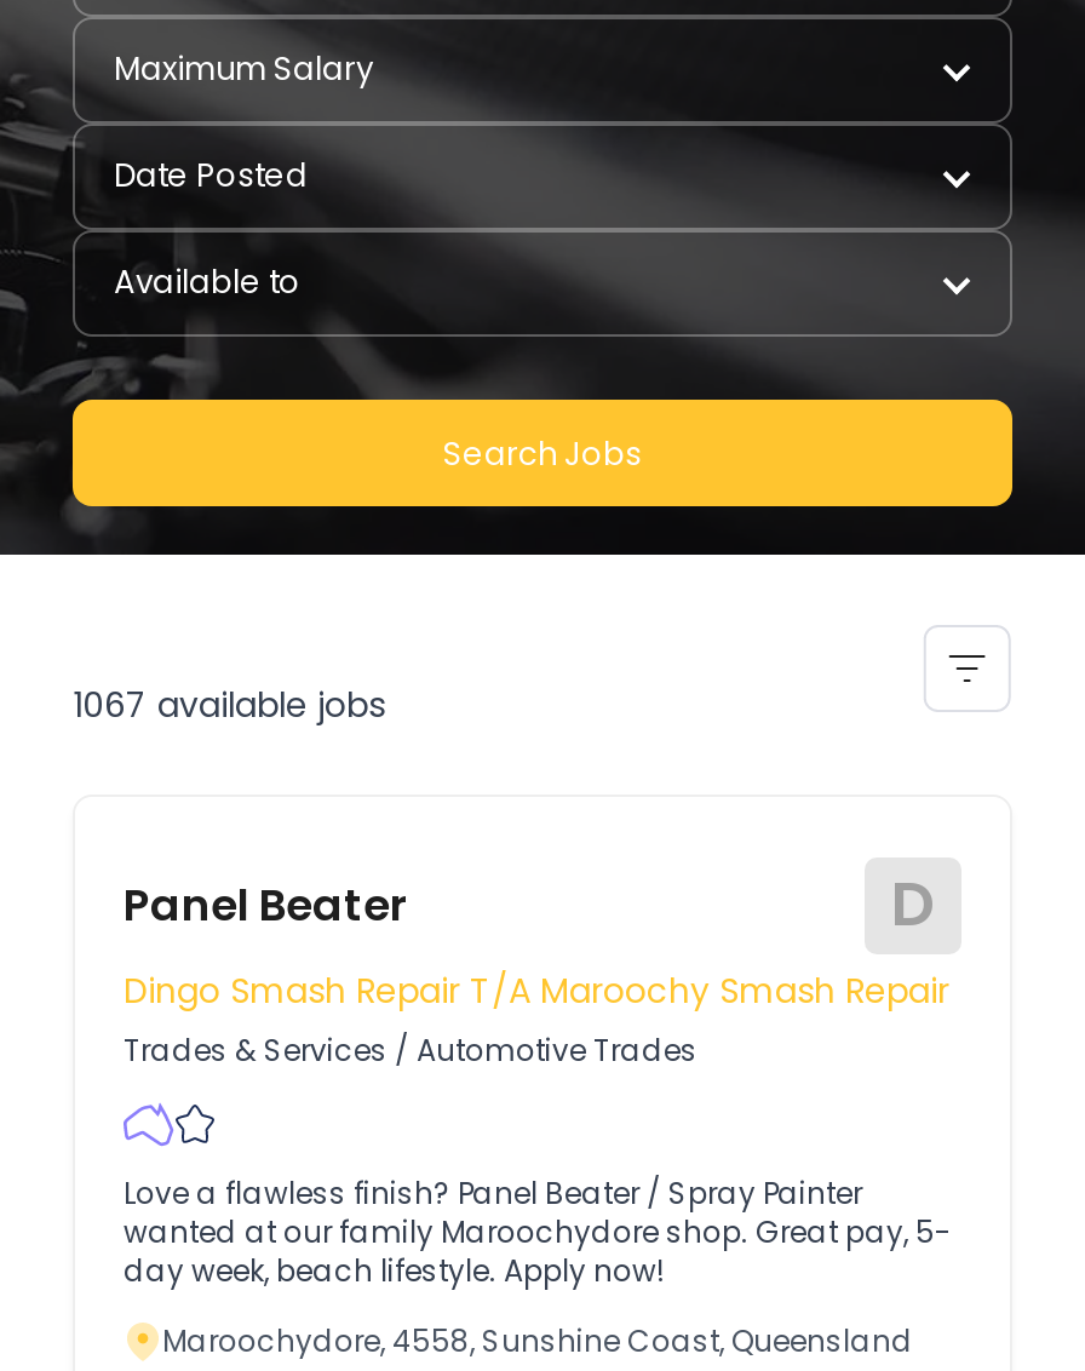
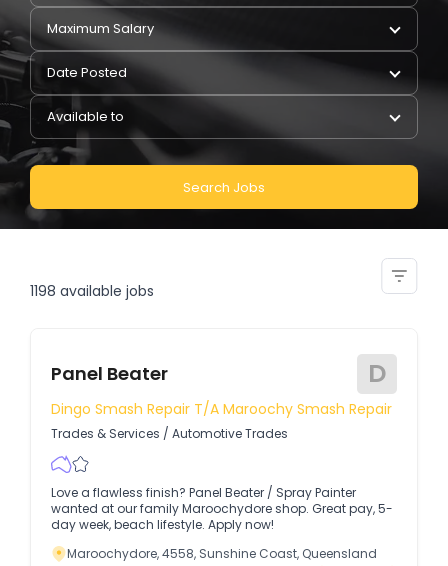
[73,680,385,729] 1067 available jobs -> [30,281,154,301] 1198 available jobs

